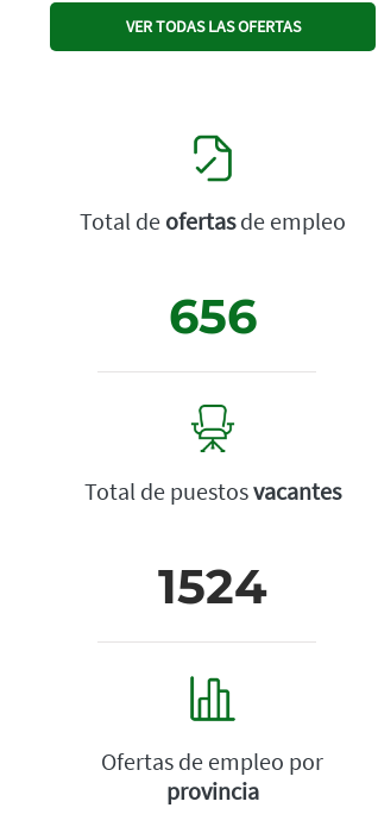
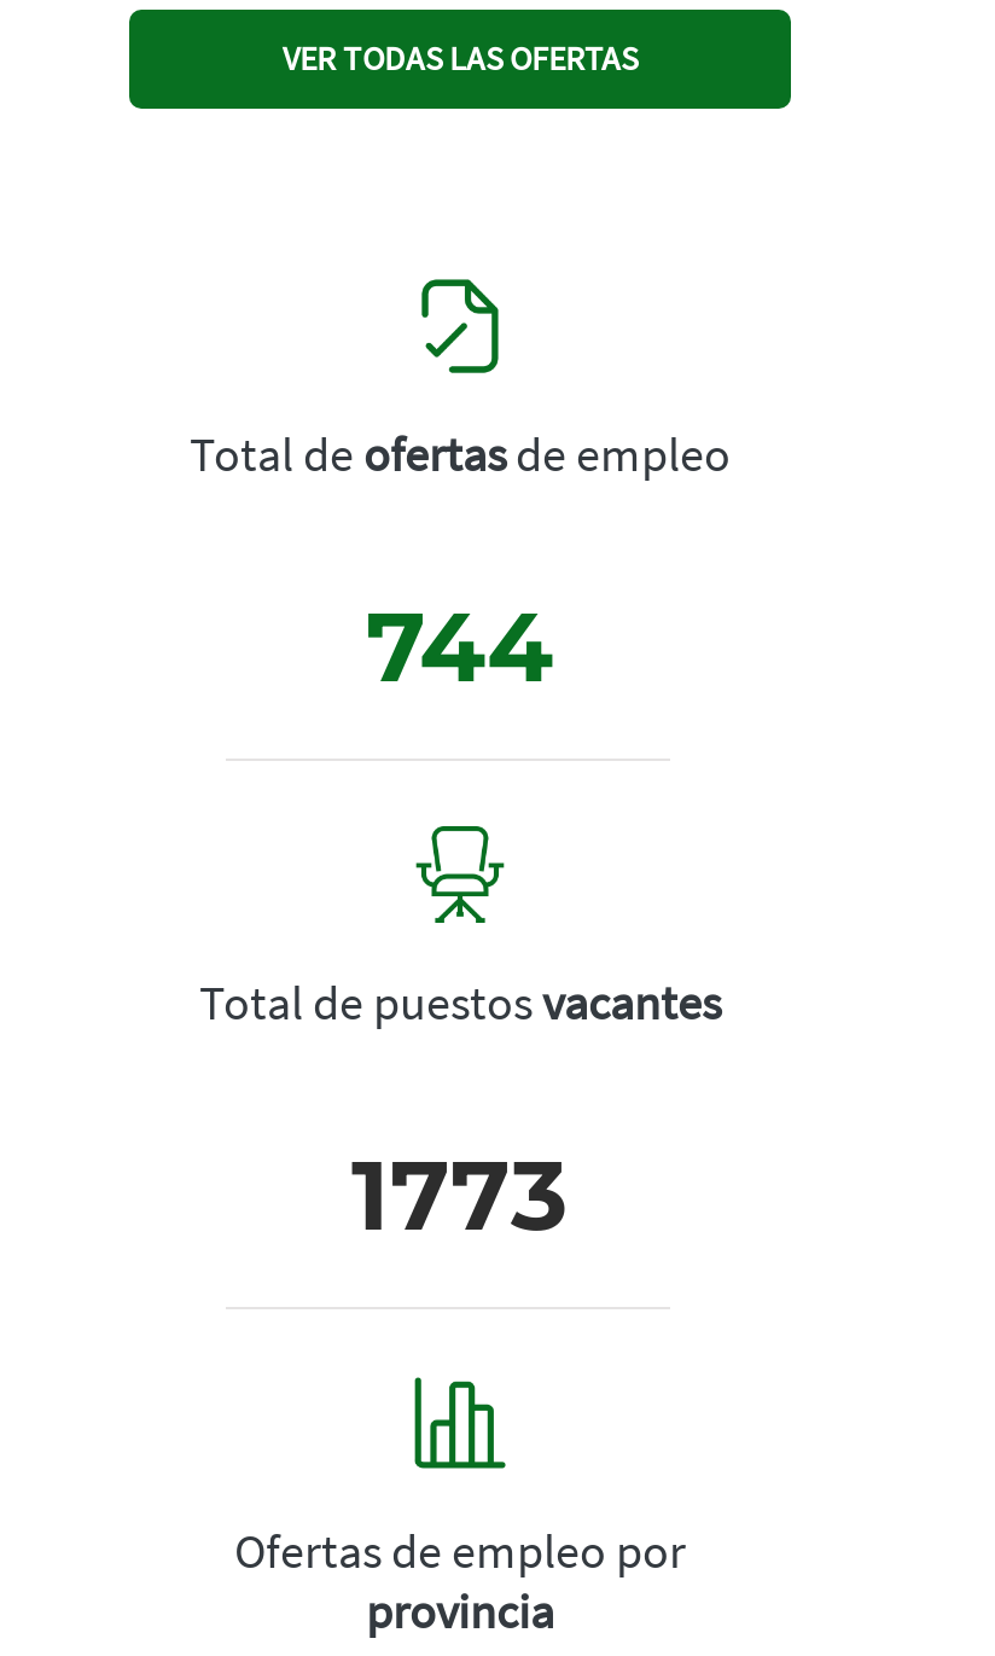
[169,287,257,345] 656 -> [366,588,554,707] 744
[158,557,267,615] 1524 -> [351,1137,569,1255] 1773

